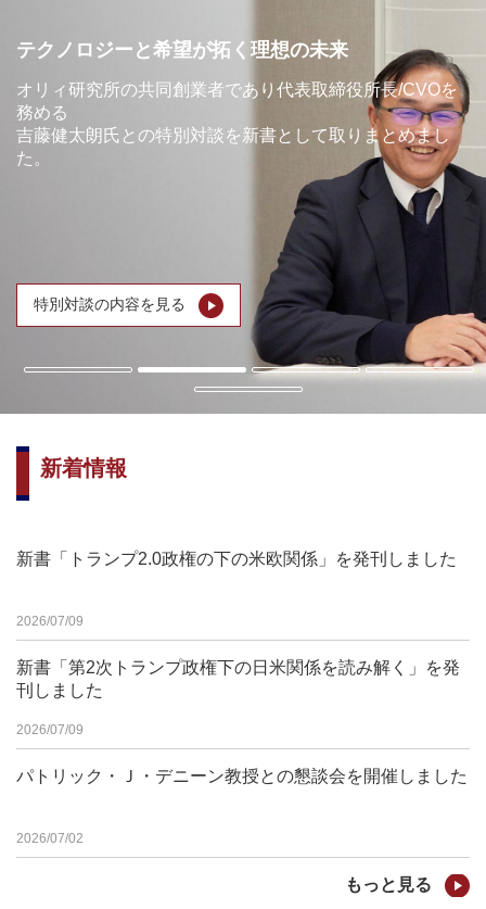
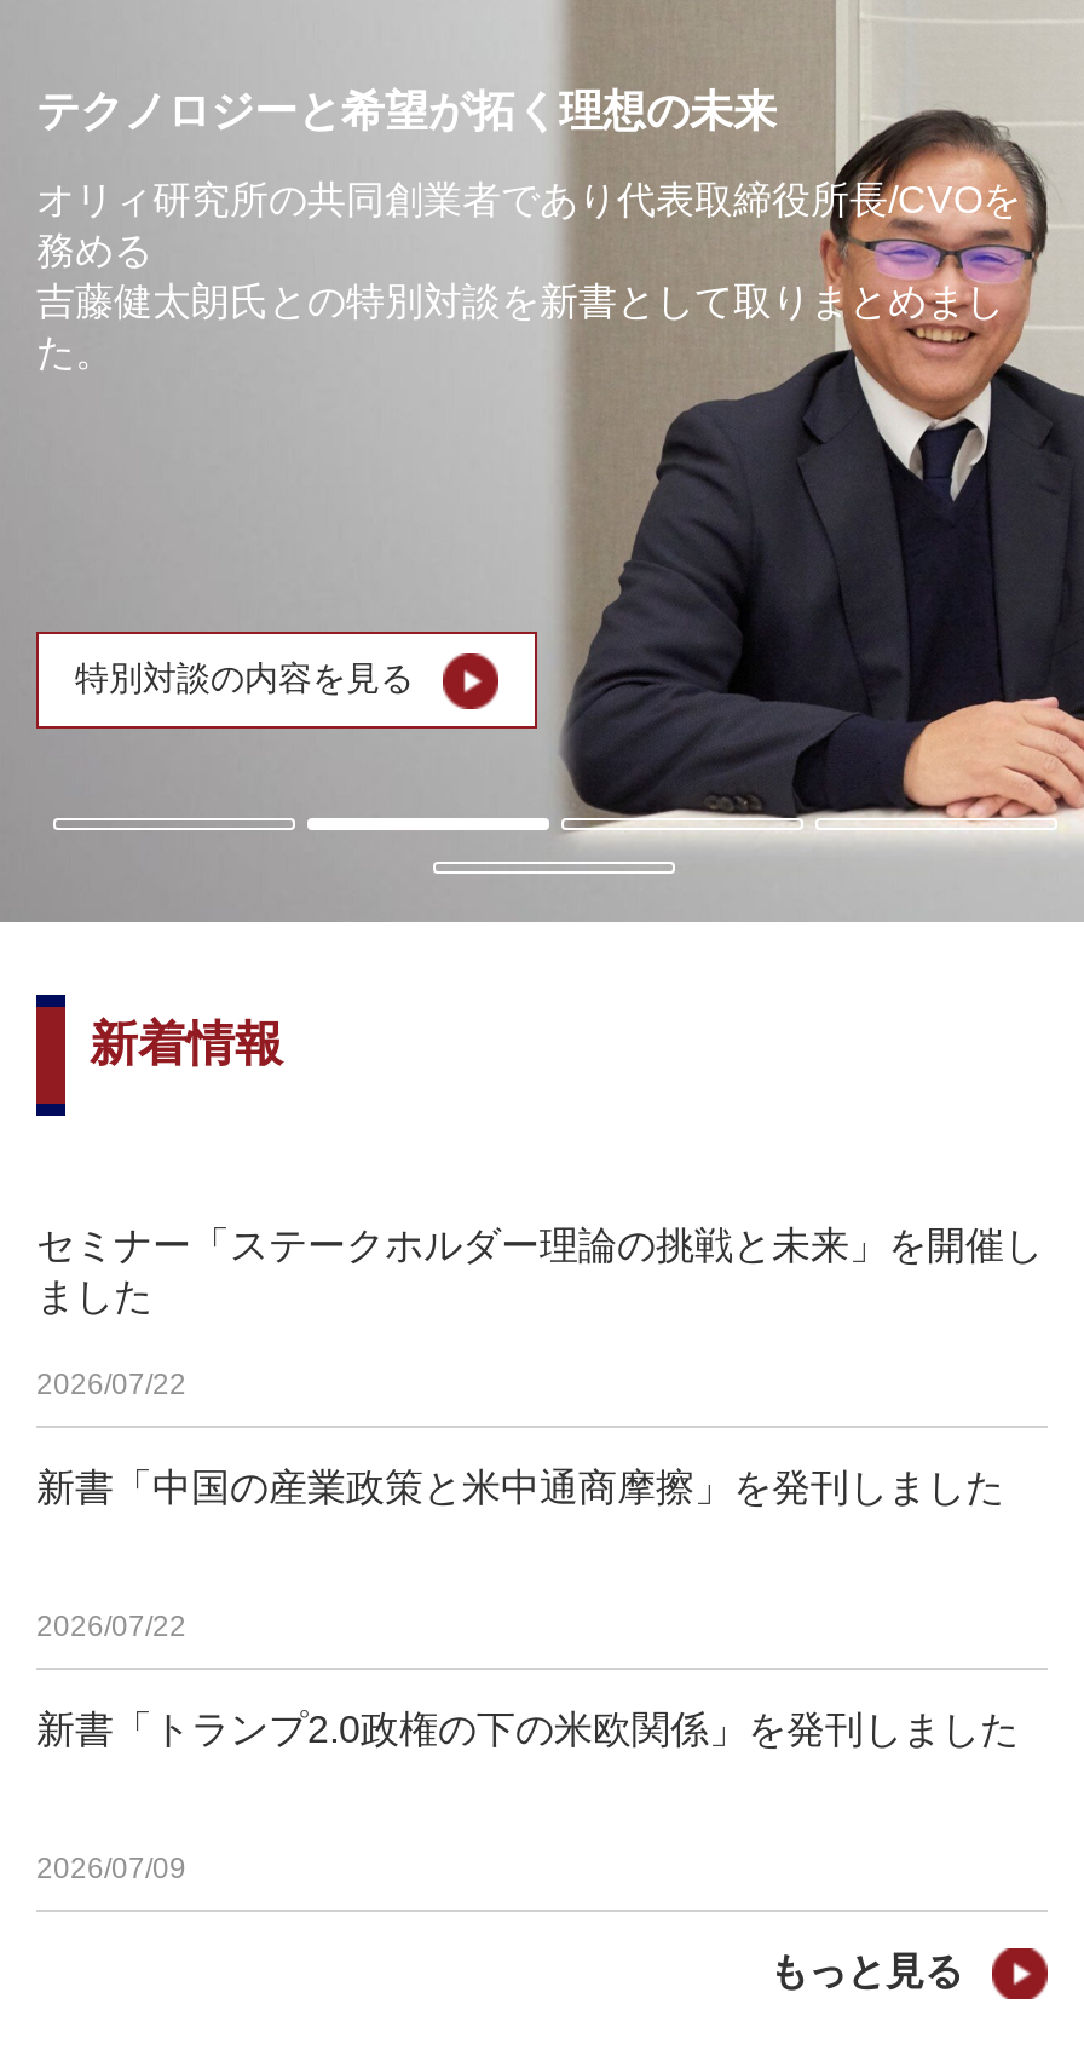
none -> [36,1225,1043,1643] セミナー「ステークホルダー理論の挑戦と未来」を開催し | ました | 2026/07/22 | 新書「中国の産業政策と米中通商摩擦」を発刊しました | 2026/07/22
moved [16,550,457,629] -> [36,1709,1019,1885]: 新書「トランプ2.0政権の下の米欧関係」を発刊しました | 2026/07/09
[16,658,468,846] 新書「第2次トランプ政権下の日米関係を読み解く」を発 | 刊しました | 2026/07/09 | パトリック・Ｊ・デニーン教授との懇談会を開催しました | 2026/07/02 -> none

